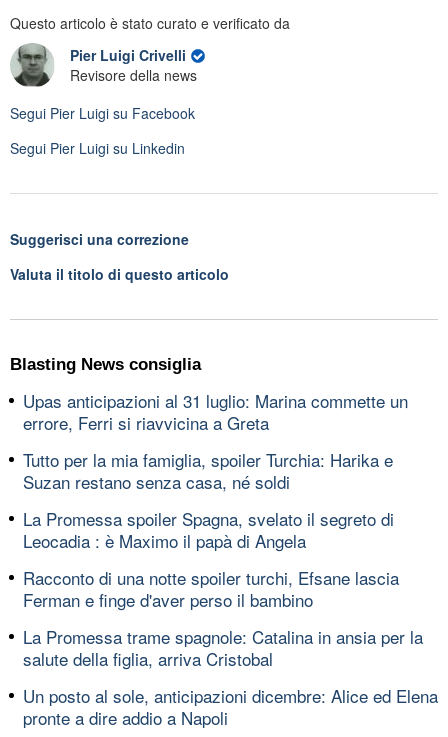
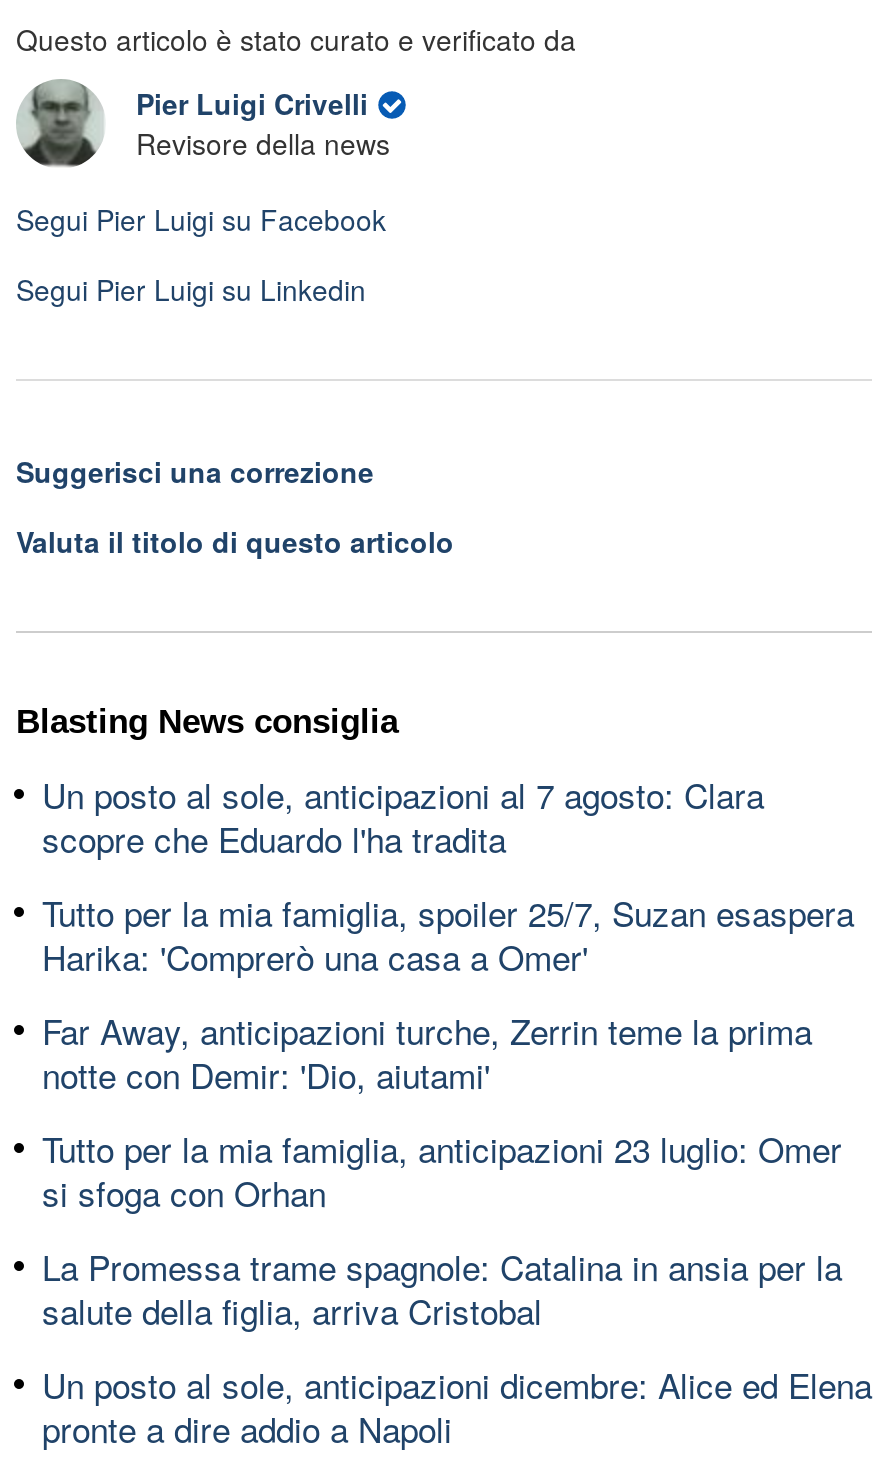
[23,387,408,434] Upas anticipazioni al 31 luglio: Marina commette un | errore, Ferri si riavvicina a Greta -> [42,768,764,862] Un posto al sole, anticipazioni al 7 agosto: Clara | scopre che Eduardo l'ha tradita
[23,446,393,493] Tutto per la mia famiglia, spoiler Turchia: Harika e | Suzan restano senza casa, né soldi -> [42,886,854,980] Tutto per la mia famiglia, spoiler 25/7, Suzan esaspera | Harika: 'Comprerò una casa a Omer'
[23,505,394,552] La Promessa spoiler Spagna, svelato il segreto di | Leocadia : è Maximo il papà di Angela -> [42,1004,812,1098] Far Away, anticipazioni turche, Zerrin teme la prima | notte con Demir: 'Dio, aiutami'
[23,564,399,611] Racconto di una notte spoiler turchi, Efsane lascia | Ferman e finge d'aver perso il bambino -> [42,1122,842,1216] Tutto per la mia famiglia, anticipazioni 23 luglio: Omer | si sfoga con Orhan

